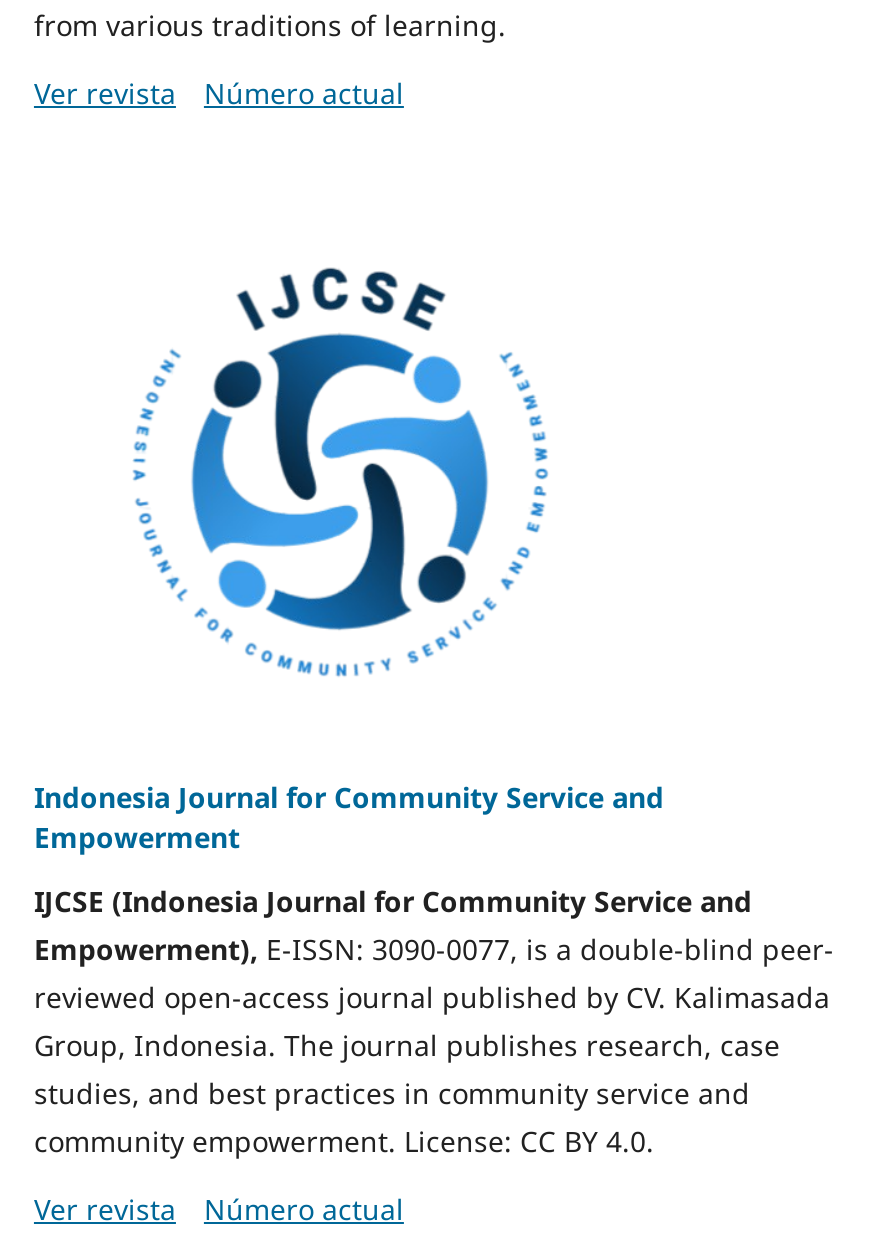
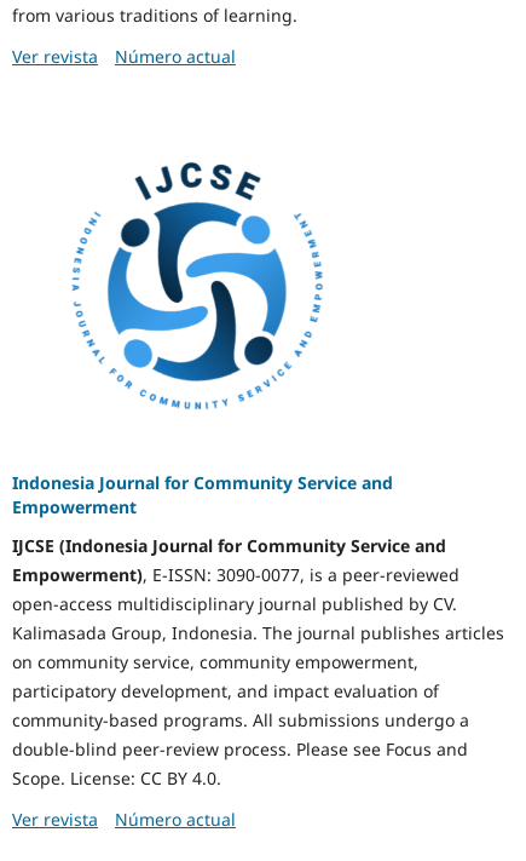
[34,930,834,1160] Empowerment), E-ISSN: 3090-0077, is a double-blind peer- | reviewed open-access journal published by CV. Kalimasada | Group, Indonesia. The journal publishes research, case | studies, and best practices in community service and | community empowerment. License: CC BY 4.0. -> [12,563,504,790] Empowerment), E-ISSN: 3090-0077, is a peer-reviewed | open-access multidisciplinary journal published by CV. | Kalimasada Group, Indonesia. The journal publishes articles | on community service, community empowerment, | participatory development, and impact evaluation of | community-based programs. All submissions undergo a | double-blind peer-review process. Please see Focus and | Scope. License: CC BY 4.0.

